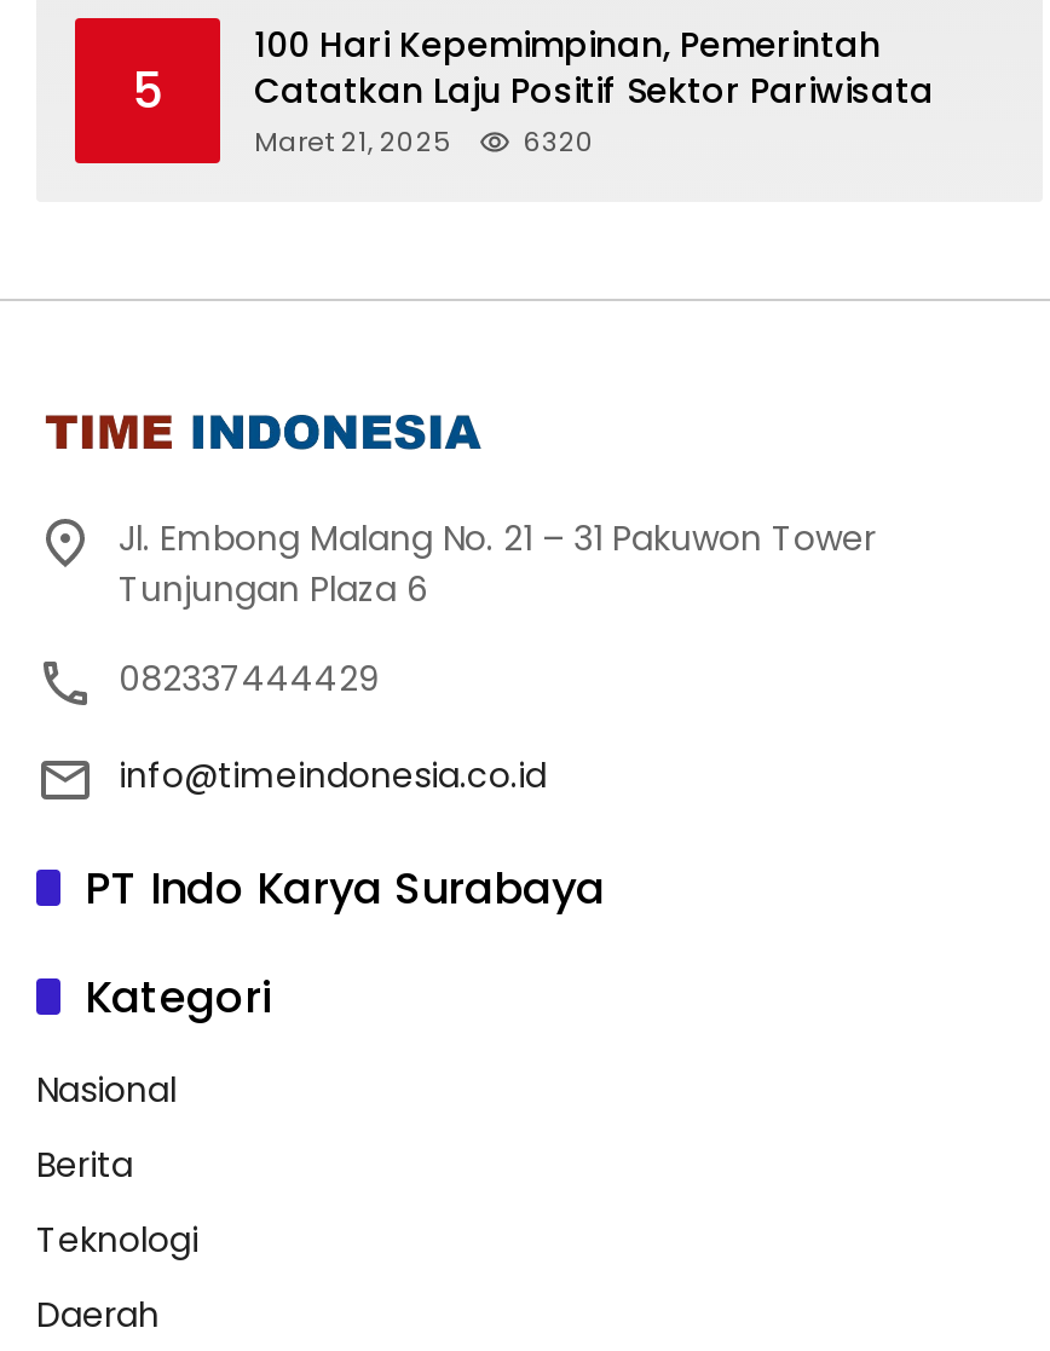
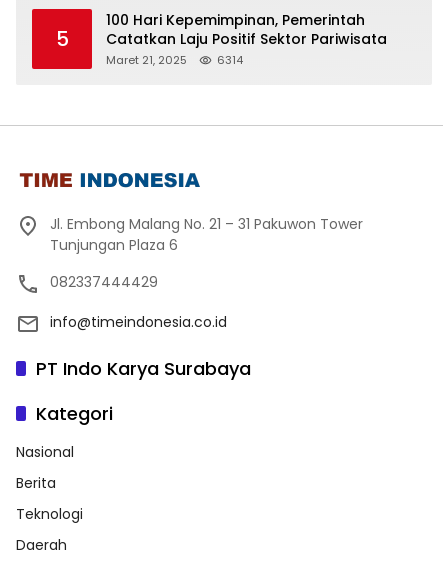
[254,123,595,162] Maret 21, 2025 6320 -> [106,52,243,68] Maret 21, 2025 6314

